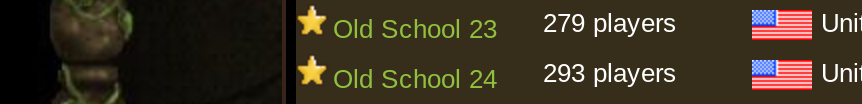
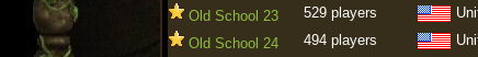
[333,8,677,44] Old School 23 279 players -> [188,4,377,24] Old School 23 529 players
[333,58,677,94] Old School 24 293 players -> [188,32,377,52] Old School 24 494 players

